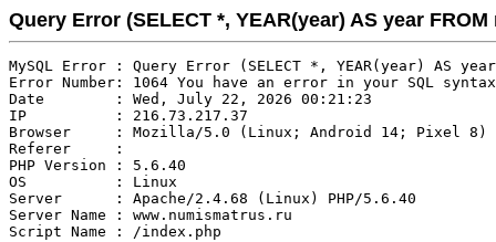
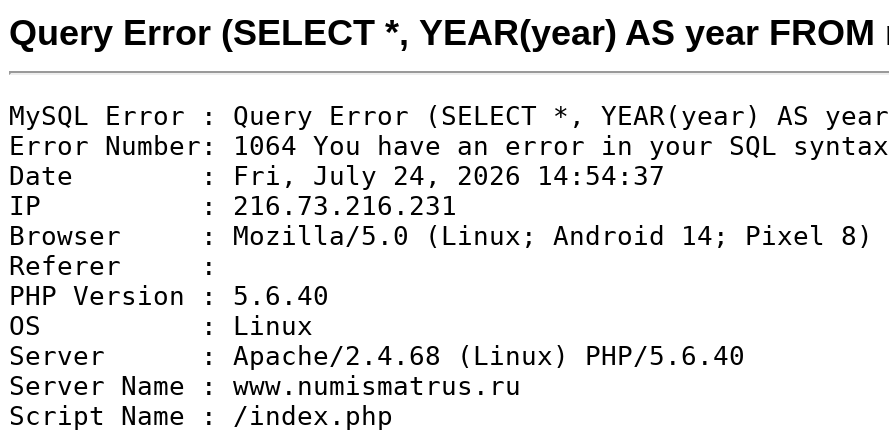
[9,91,372,107] Date : Wed, July 22, 2026 00:21:23 -> [9,161,665,191] Date : Fri, July 24, 2026 14:54:37
[9,107,248,124] IP : 216.73.217.37 -> [9,191,457,221] IP : 216.73.216.231

